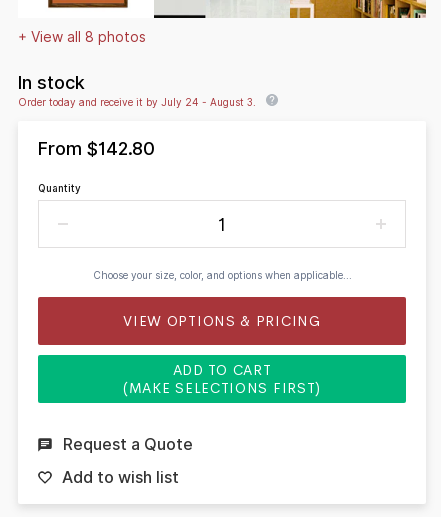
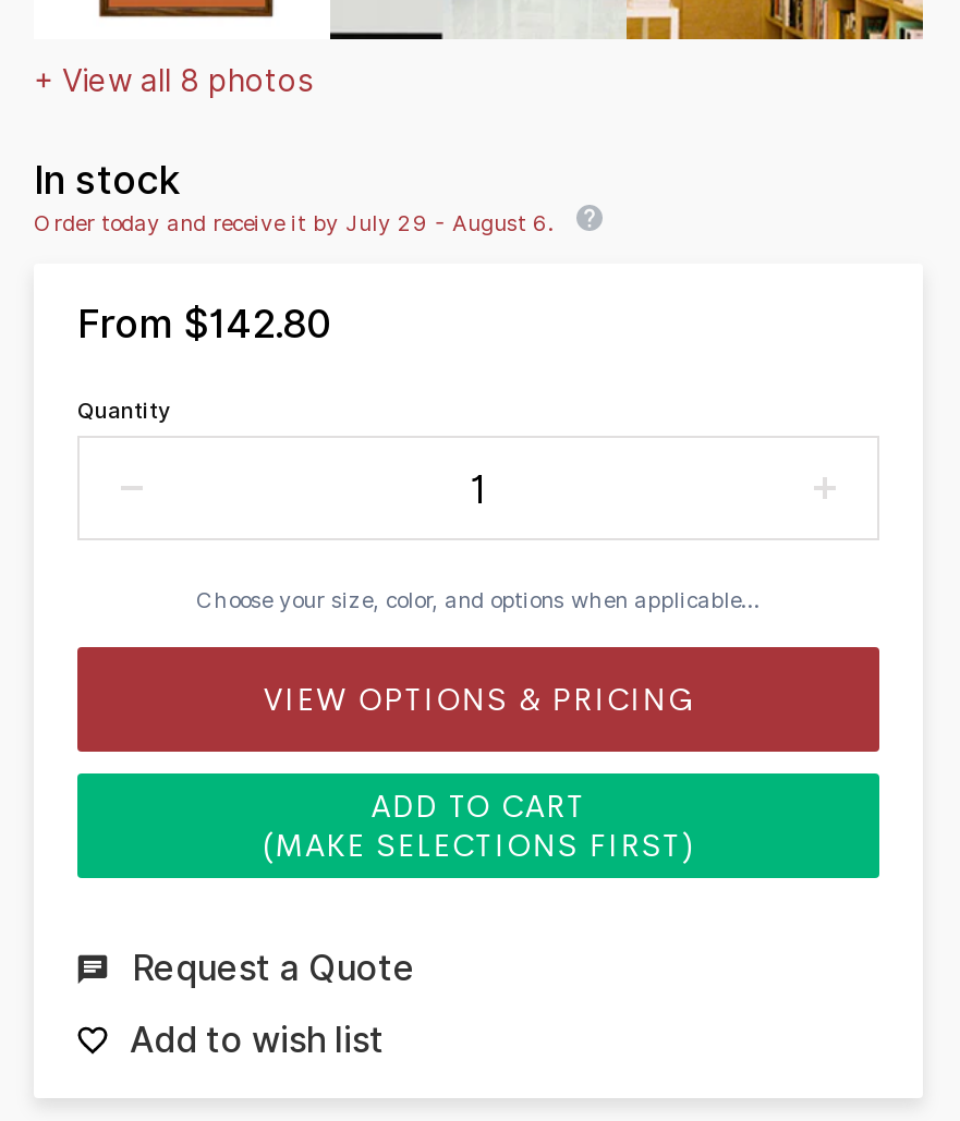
[18,96,256,108] Order today and receive it by July 24 - August 3. -> [34,210,555,236] Order today and receive it by July 29 - August 6.

